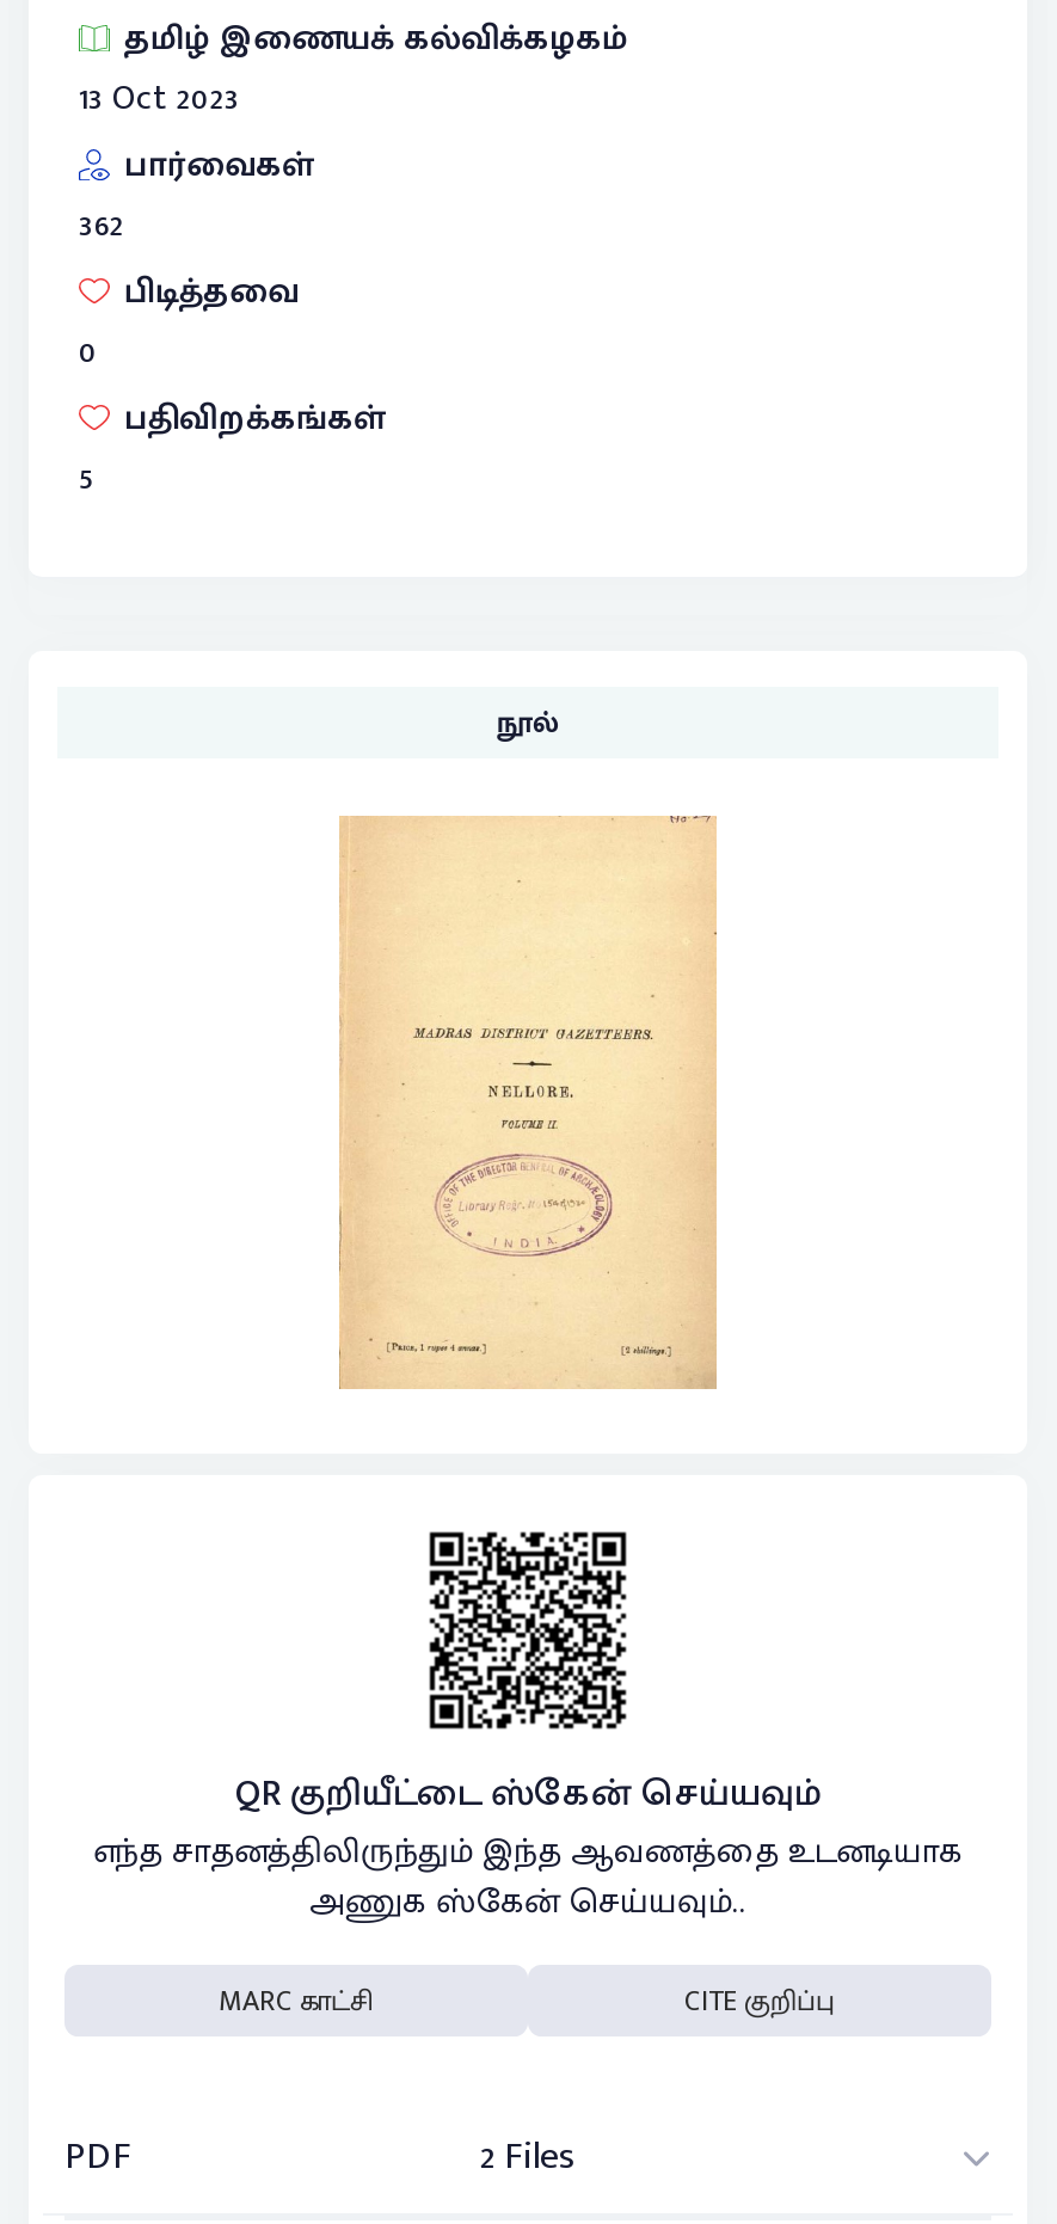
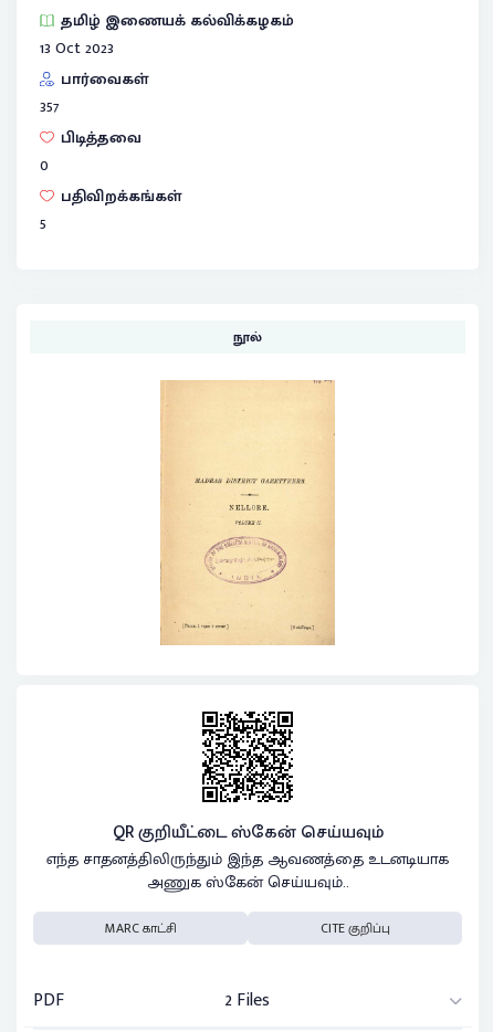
[79,198,124,255] 362 -> [40,94,59,121] 357

